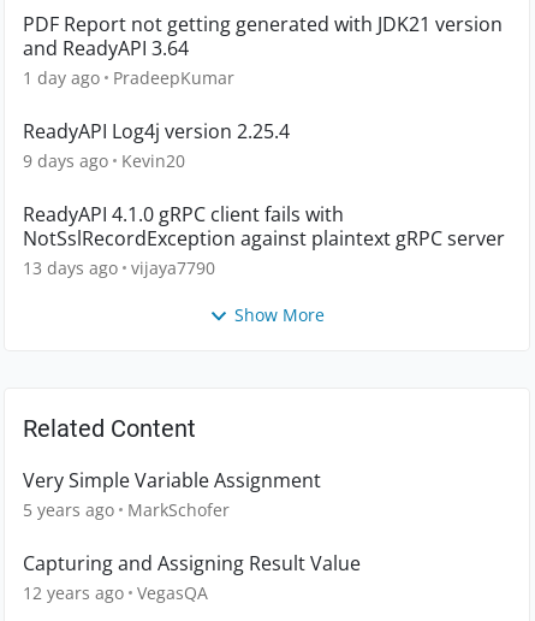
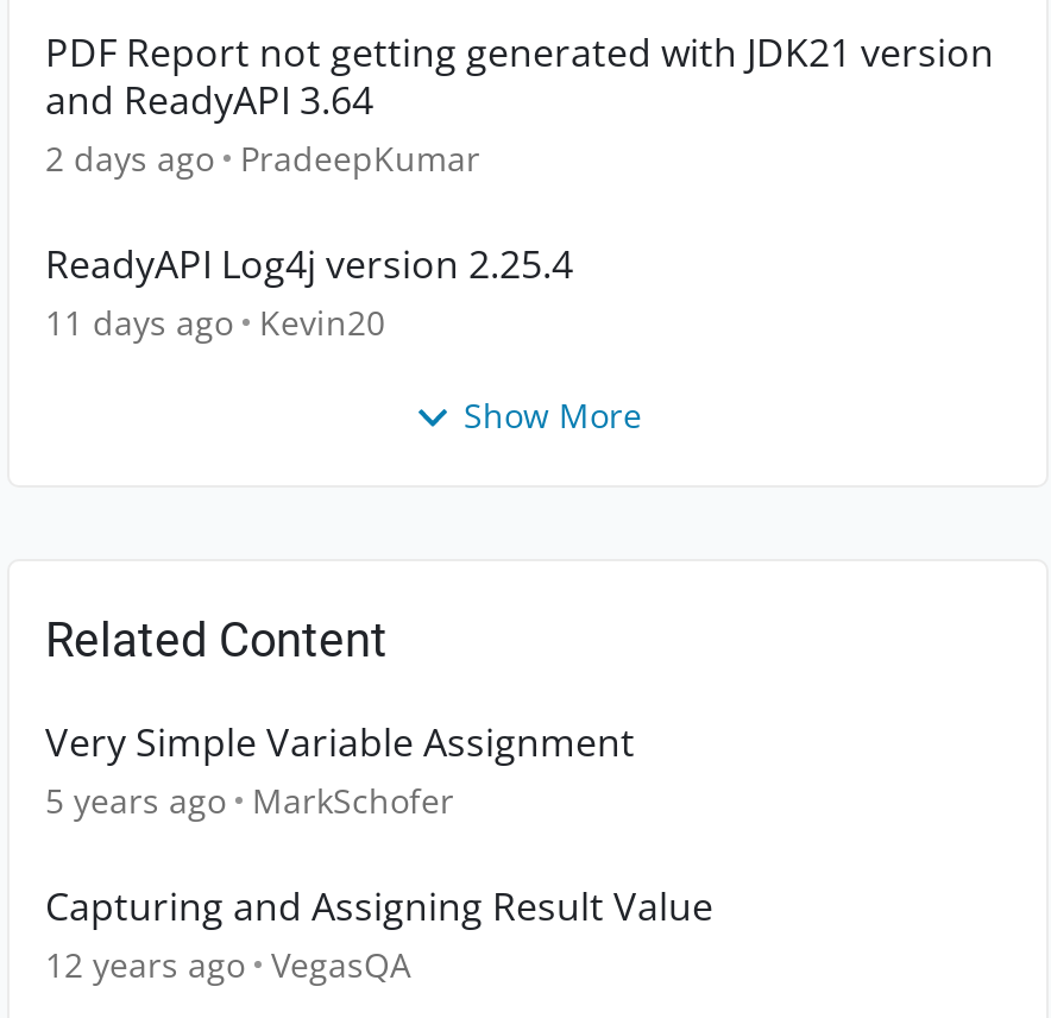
[23,66,234,89] 1 day ago PradeepKumar -> [45,136,480,181] 2 days ago PradeepKumar
[23,149,505,279] 9 days ago Kevin20 | ReadyAPI 4.1.0 gRPC client fails with | NotSslRecordException against plaintext gRPC server | 13 days ago vijaya7790 -> [45,300,385,345] 11 days ago Kevin20

